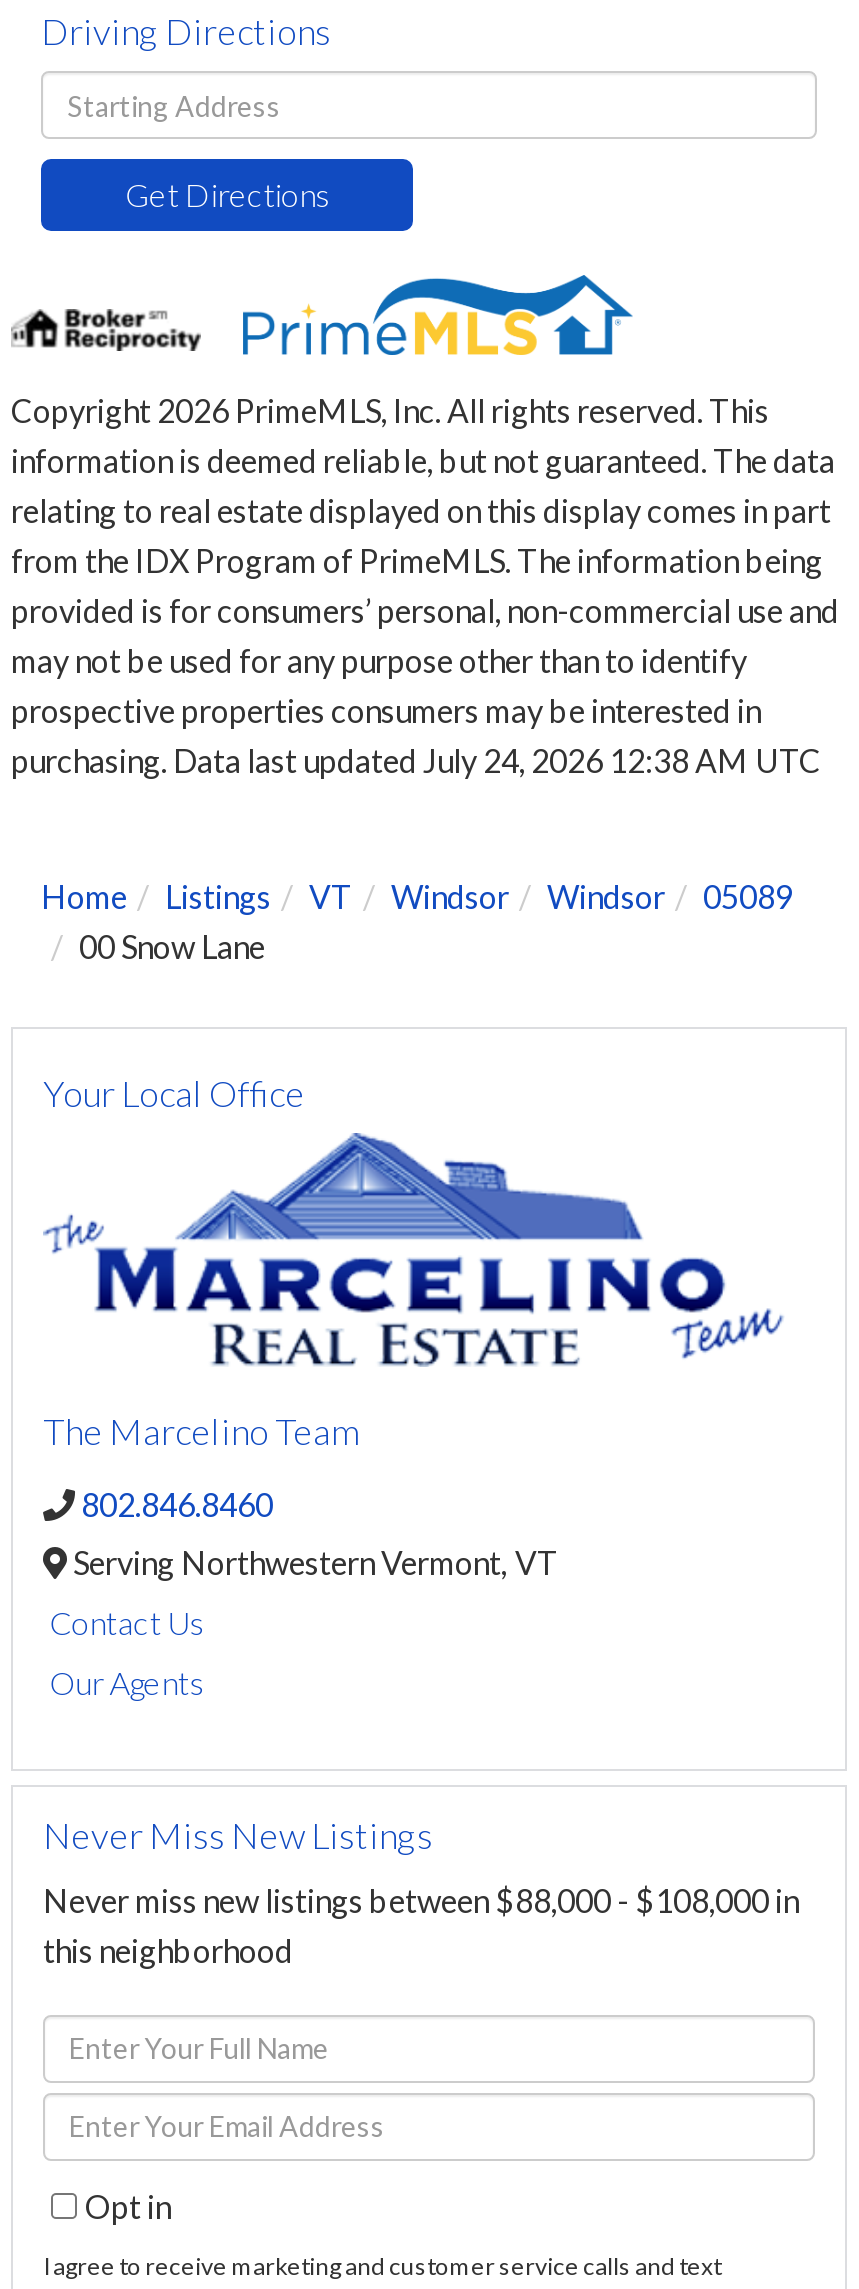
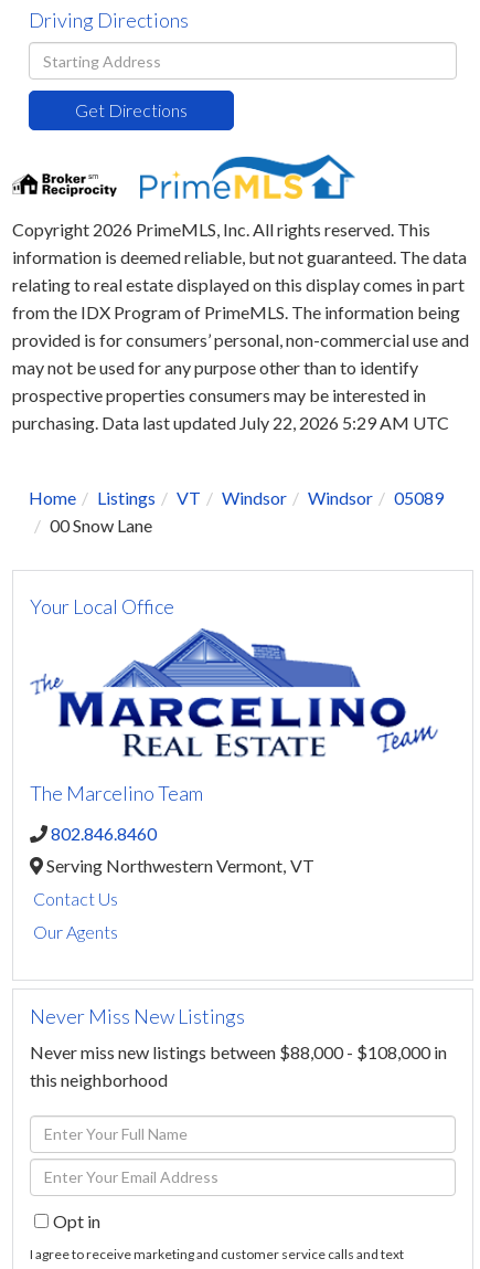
[11,741,821,779] purchasing. Data last updated July 24, 2026 12:38 AM UTC -> [12,412,449,433] purchasing. Data last updated July 22, 2026 5:29 AM UTC

